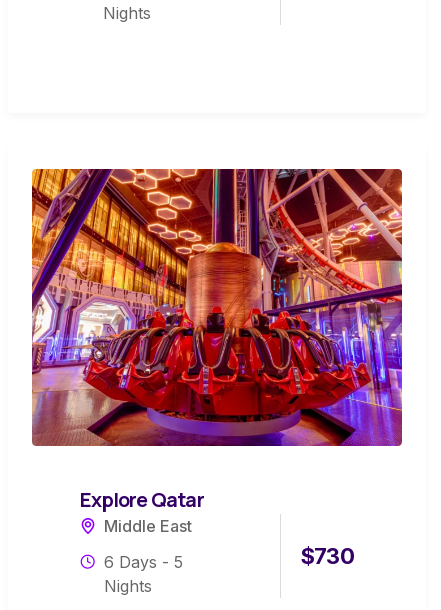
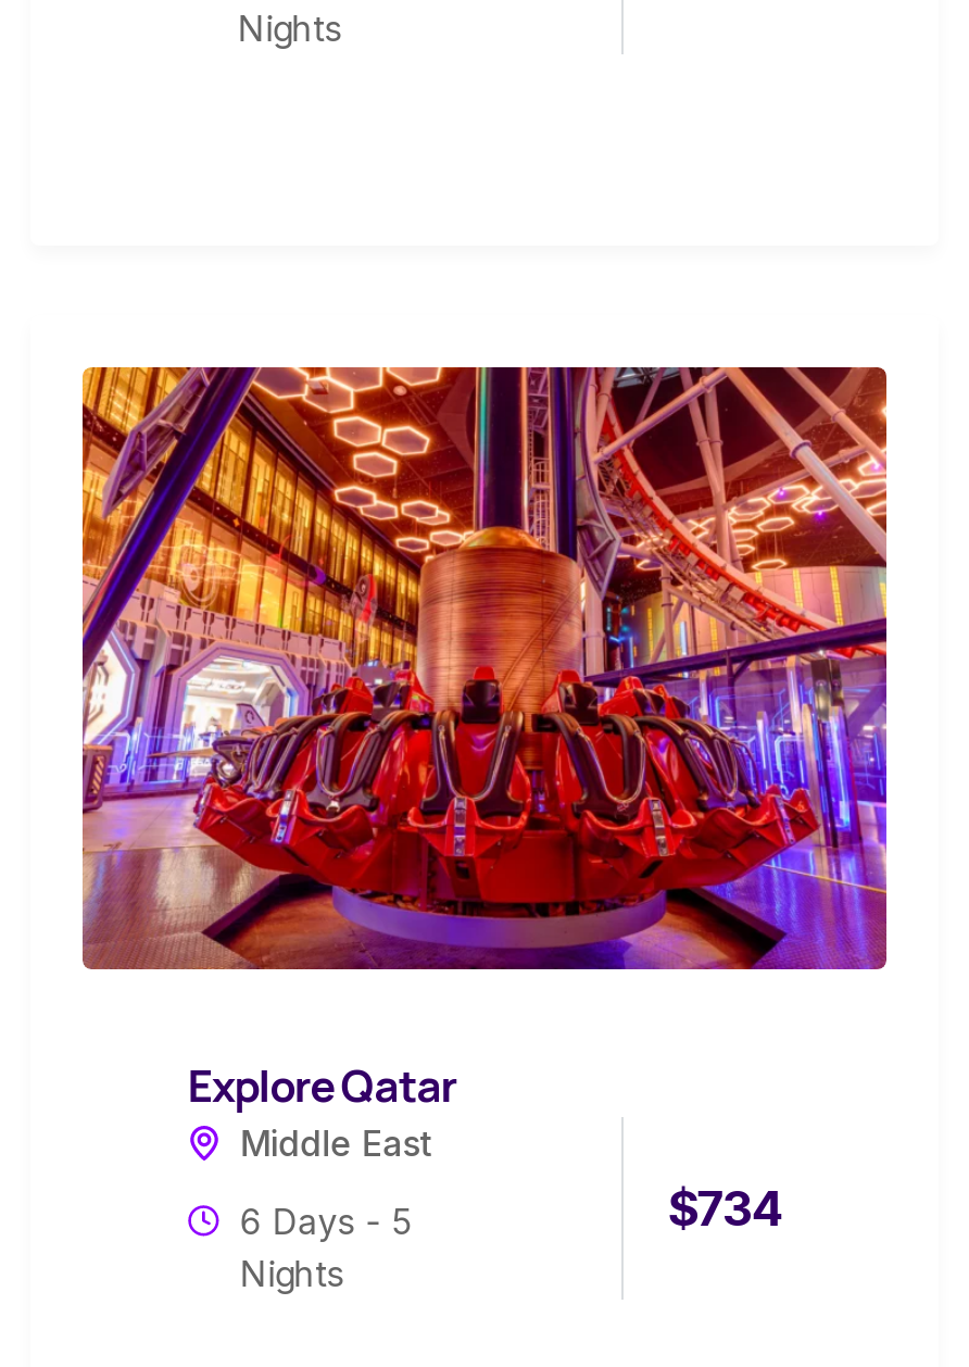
[301,543,354,569] $730 -> [667,1180,782,1237] $734

